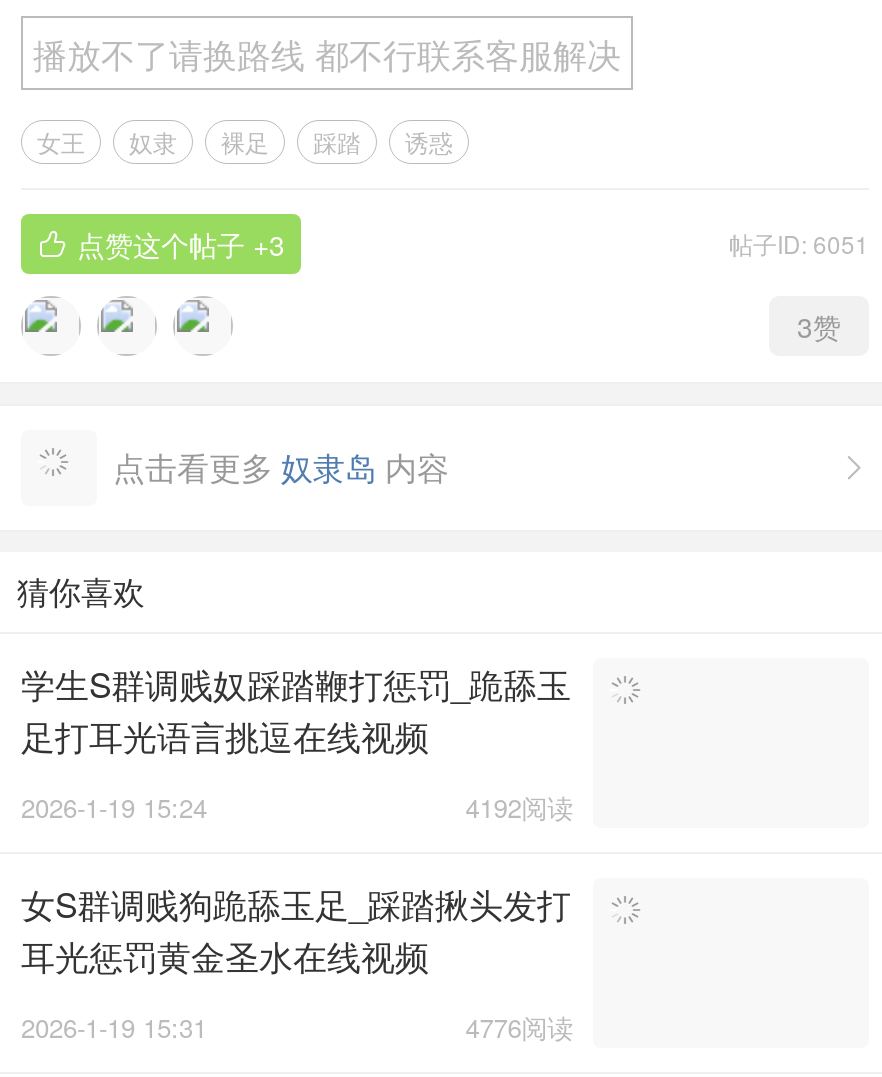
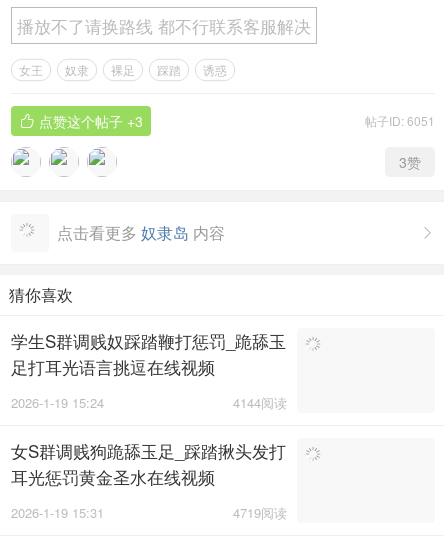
[465,788,573,826] 4192阅读 -> [233,393,287,412] 4144阅读
[465,1008,573,1046] 4776阅读 -> [233,503,287,522] 4719阅读

